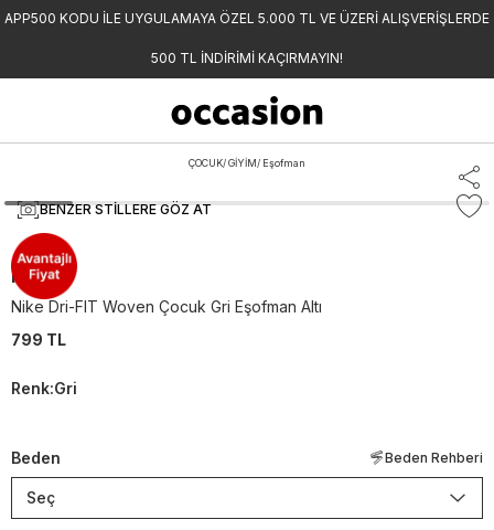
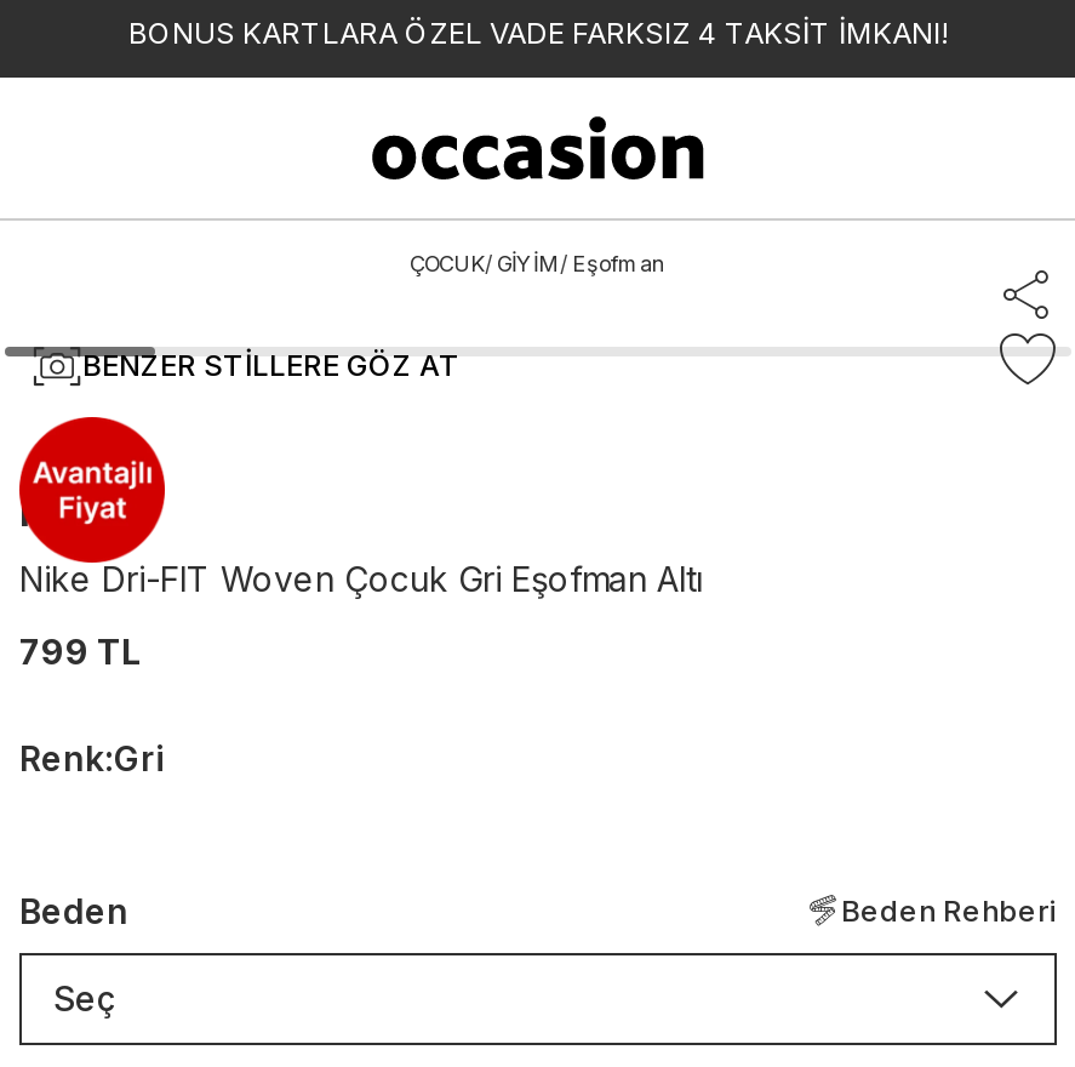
[4,10,490,66] APP500 KODU İLE UYGULAMAYA ÖZEL 5.000 TL VE ÜZERİ ALIŞVERİŞLERDE | 500 TL İNDİRİMİ KAÇIRMAYIN! -> [128,15,948,51] BONUS KARTLARA ÖZEL VADE FARKSIZ 4 TAKSİT İMKANI!

